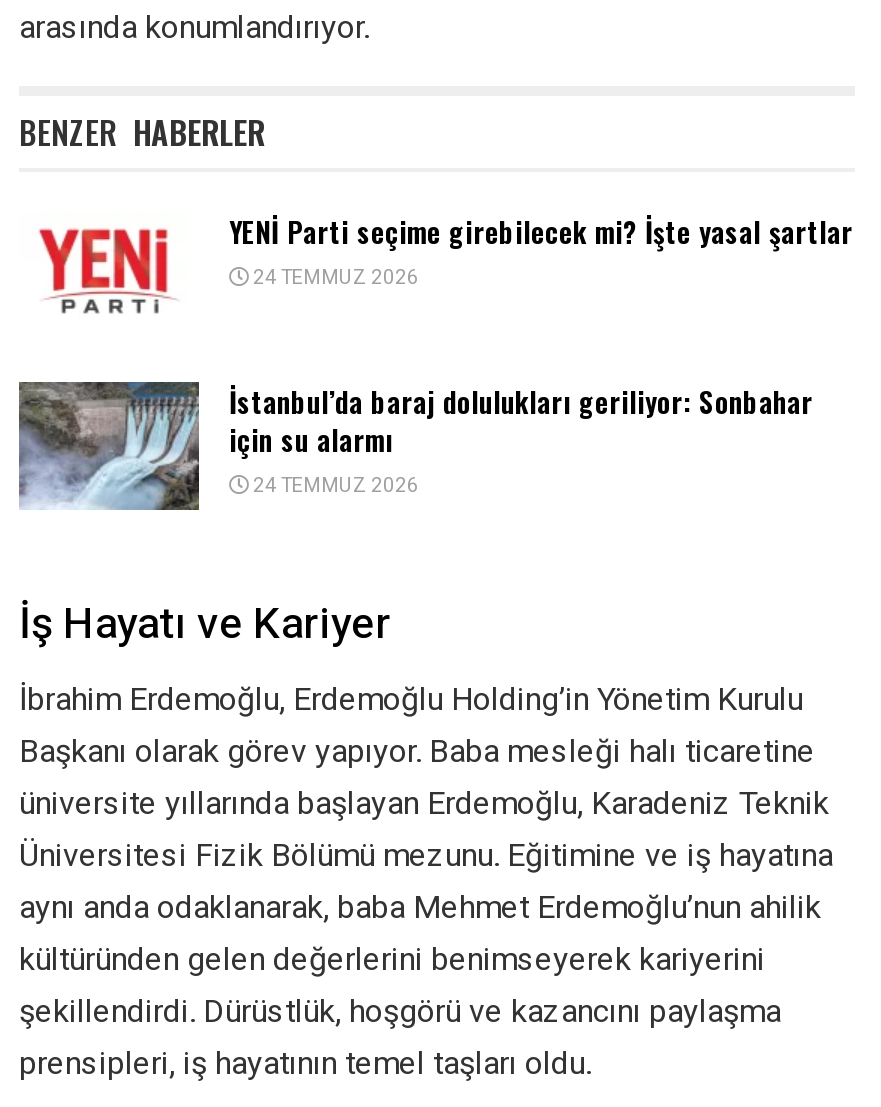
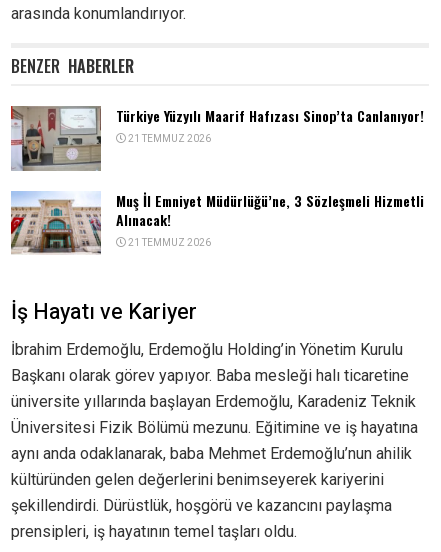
[19,211,853,342] [image] | YENİ Parti seçime girebilecek mi? İşte yasal şartlar | 24 TEMMUZ 2026 -> [10,105,424,172] [image] | Türkiye Yüzyılı Maarif Hafızası Sinop’ta Canlanıyor! | 21 TEMMUZ 2026
[17,379,813,512] [image] | İstanbul’da baraj dolulukları geriliyor: Sonbahar | için su alarmı | 24 TEMMUZ 2026 -> [10,190,424,255] [image] | Muş İl Emniyet Müdürlüğü’ne, 3 Sözleşmeli Hizmetli | Alınacak! | 21 TEMMUZ 2026

